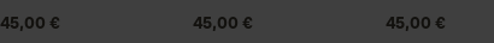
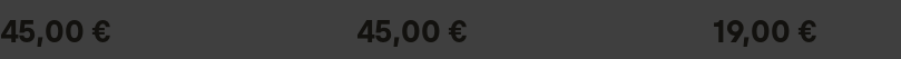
[386,16,446,32] 45,00 € -> [713,18,817,49] 19,00 €

